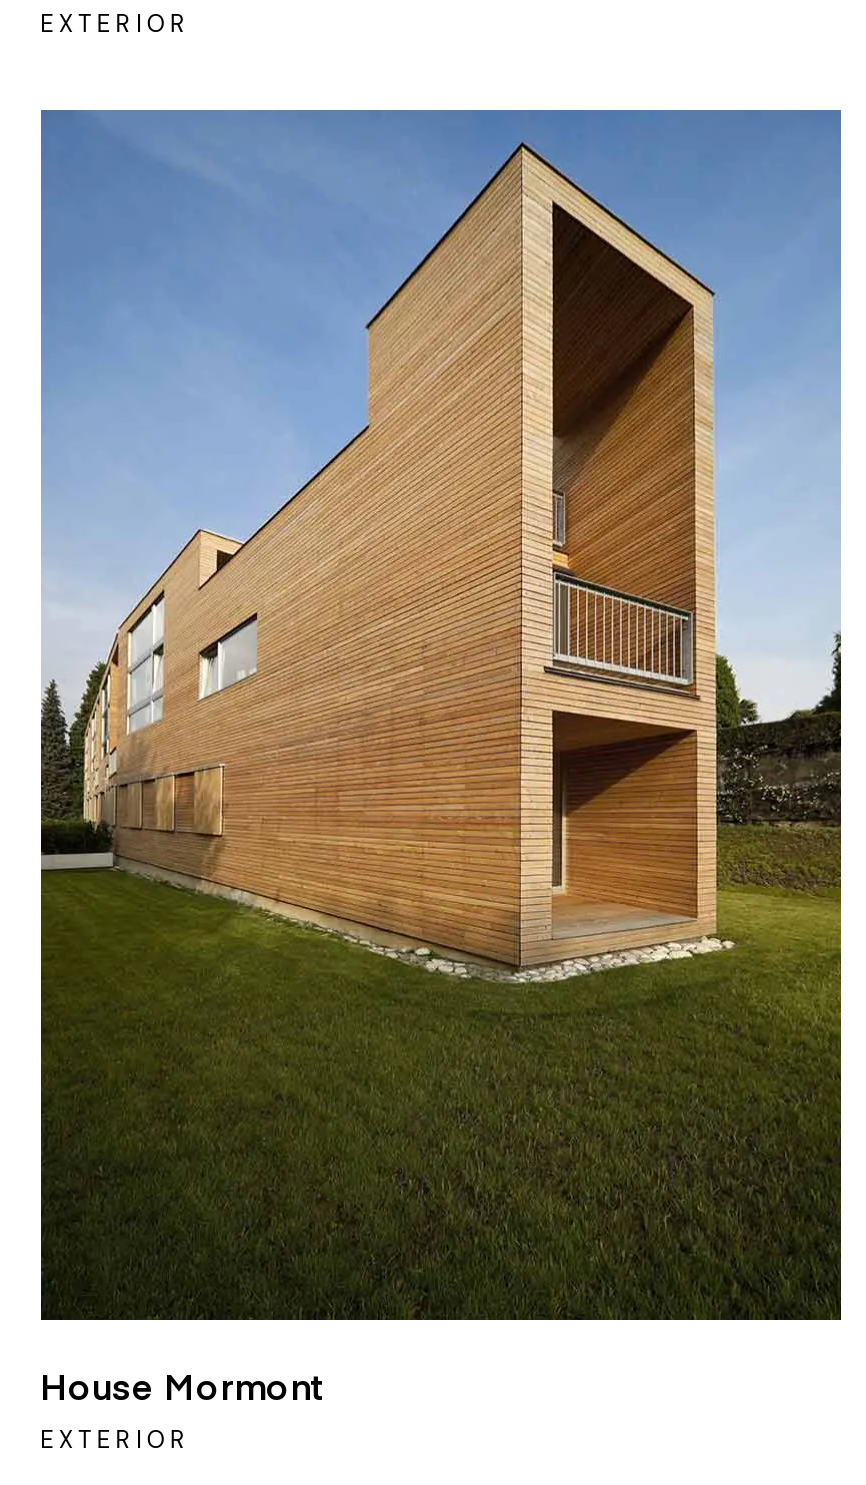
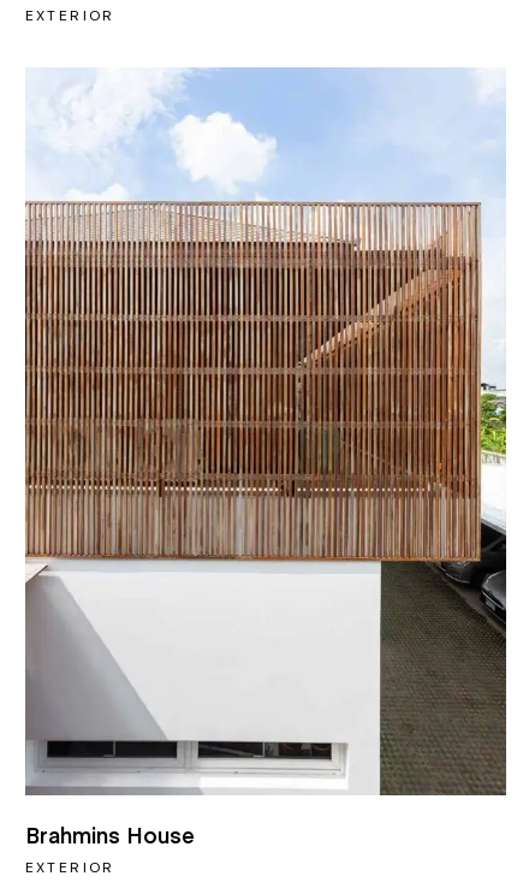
[39,109,843,1411] [image] | House Mormont -> [24,67,507,849] [image] | Brahmins House

